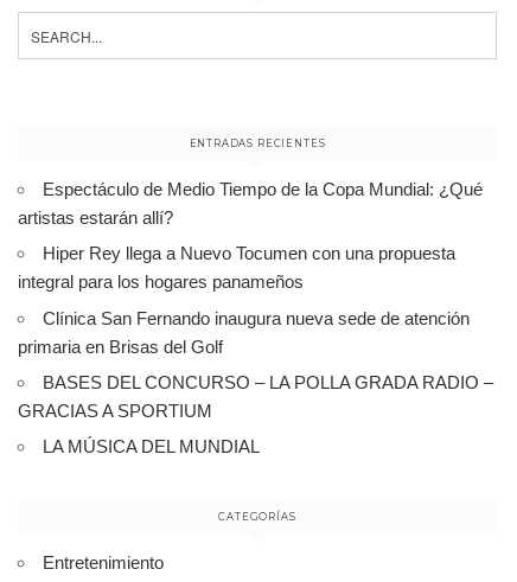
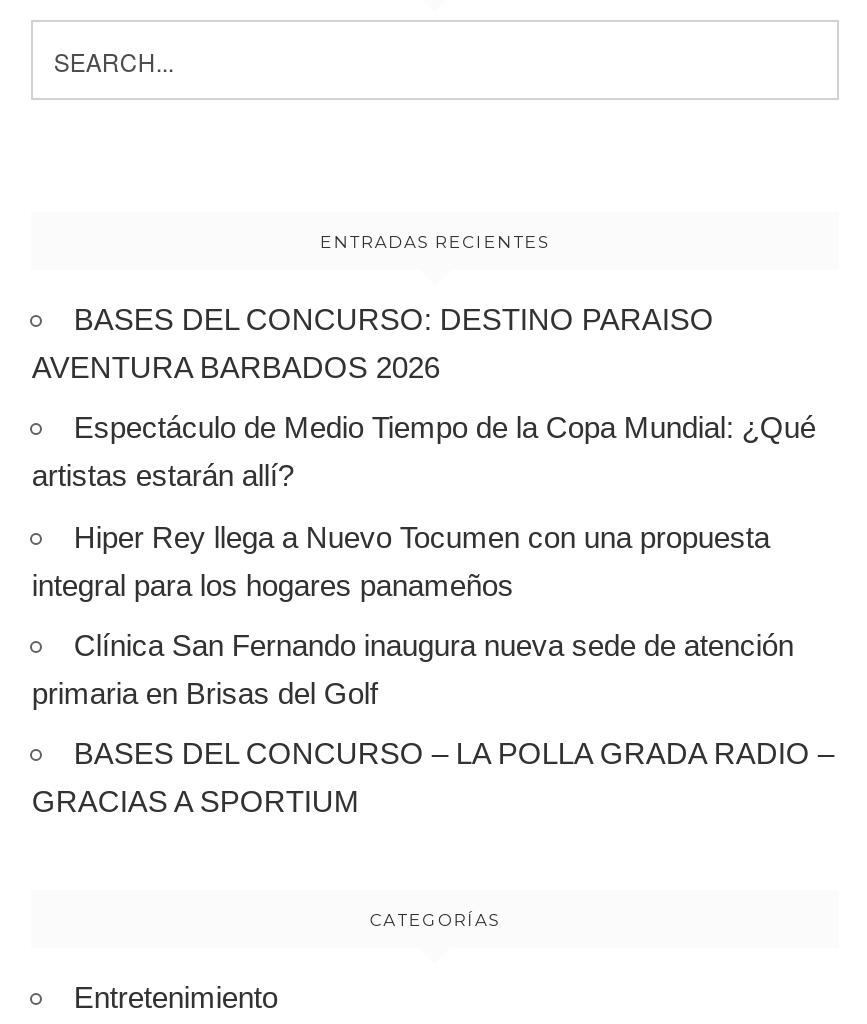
none -> [32,302,714,384] BASES DEL CONCURSO: DESTINO PARAISO | AVENTURA BARBADOS 2026
moved [18,179,494,421] -> [32,410,834,819]: Espectáculo de Medio Tiempo de la Copa Mundial: ¿Qué | artistas estarán allí? | Hiper Rey llega a Nuevo Tocumen con una propuesta | integral para los hogares panameños | Clínica San Fernando inaugura nueva sede de atención | primaria en Brisas del Golf | BASES DEL CONCURSO – LA POLLA GRADA RADIO – | GRACIAS A SPORTIUM
[43,437,260,457] LA MÚSICA DEL MUNDIAL -> none

